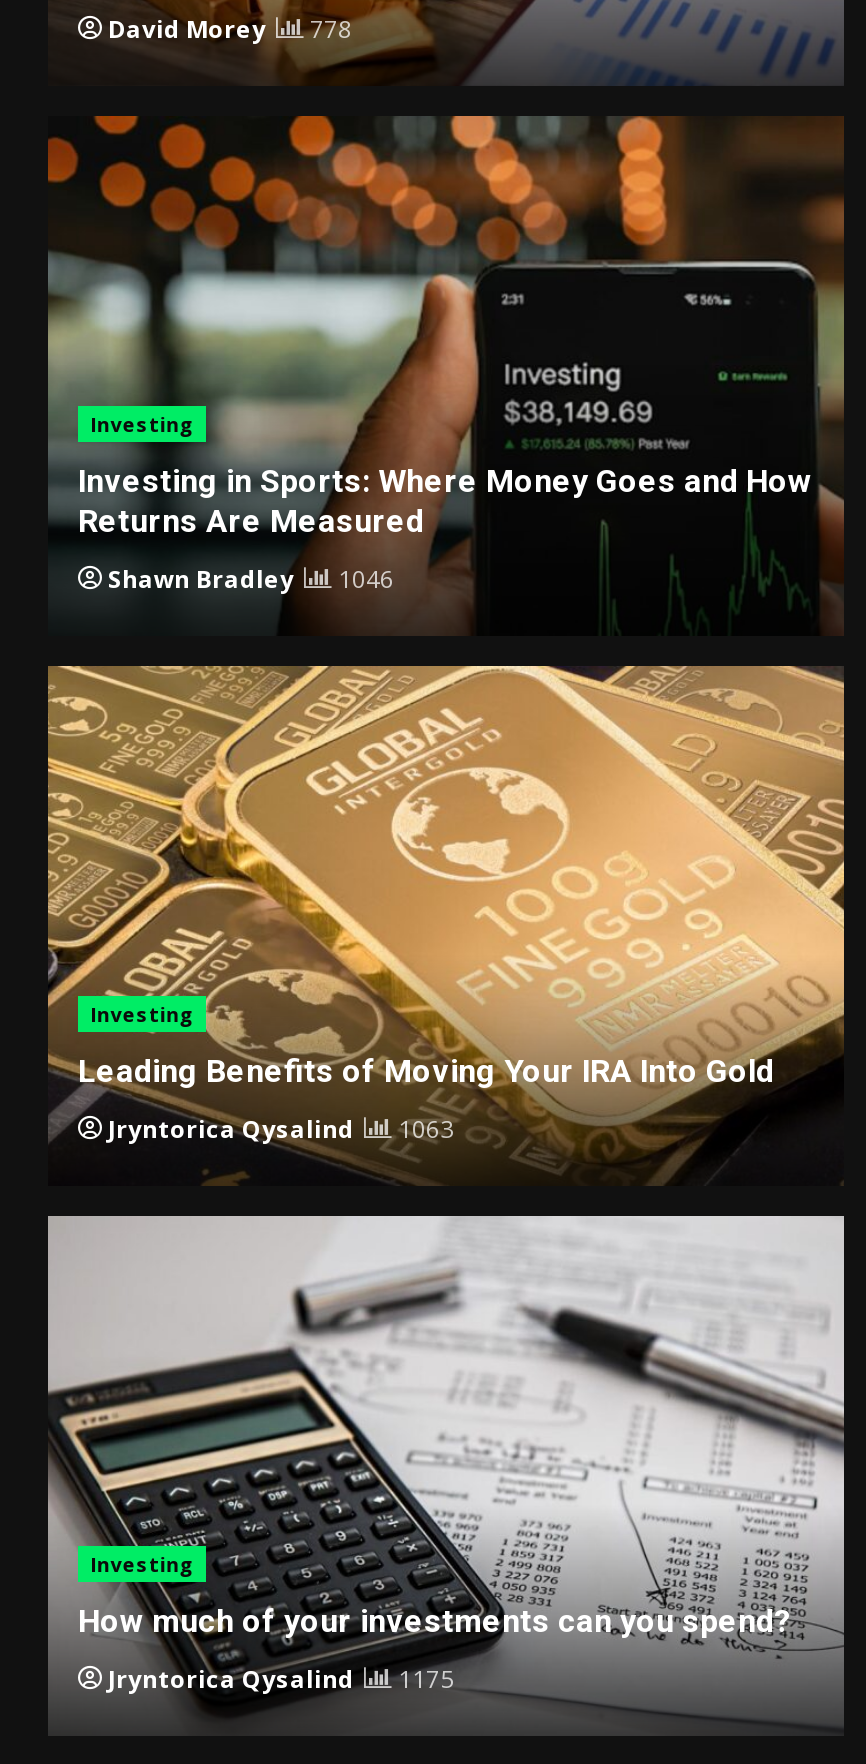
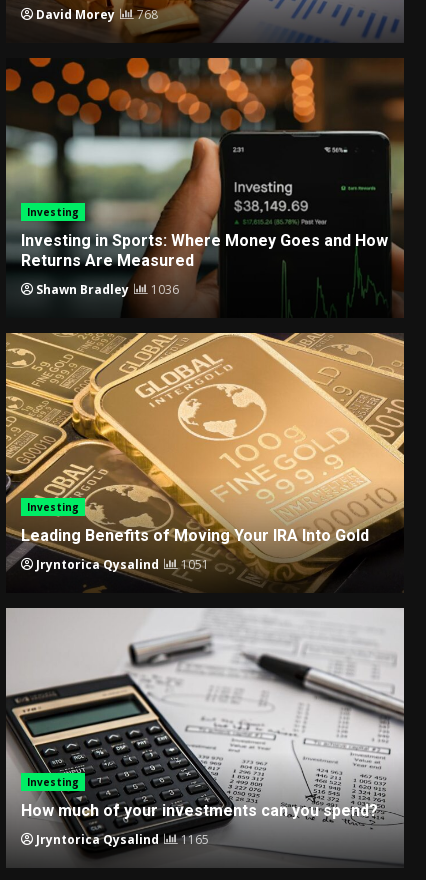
[108,13,352,47] David Morey 778 -> [36,6,158,23] David Morey 768
[108,563,394,597] Shawn Bradley 1046 -> [36,281,179,298] Shawn Bradley 1036
[108,1113,454,1147] Jryntorica Qysalind 1063 -> [36,556,209,573] Jryntorica Qysalind 1051
[108,1663,454,1697] Jryntorica Qysalind 1175 -> [36,831,209,848] Jryntorica Qysalind 1165

